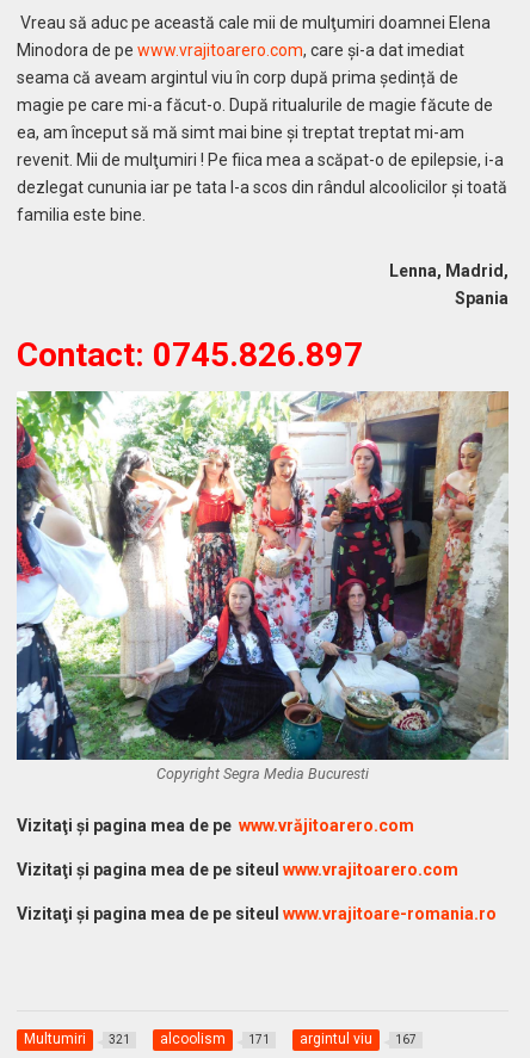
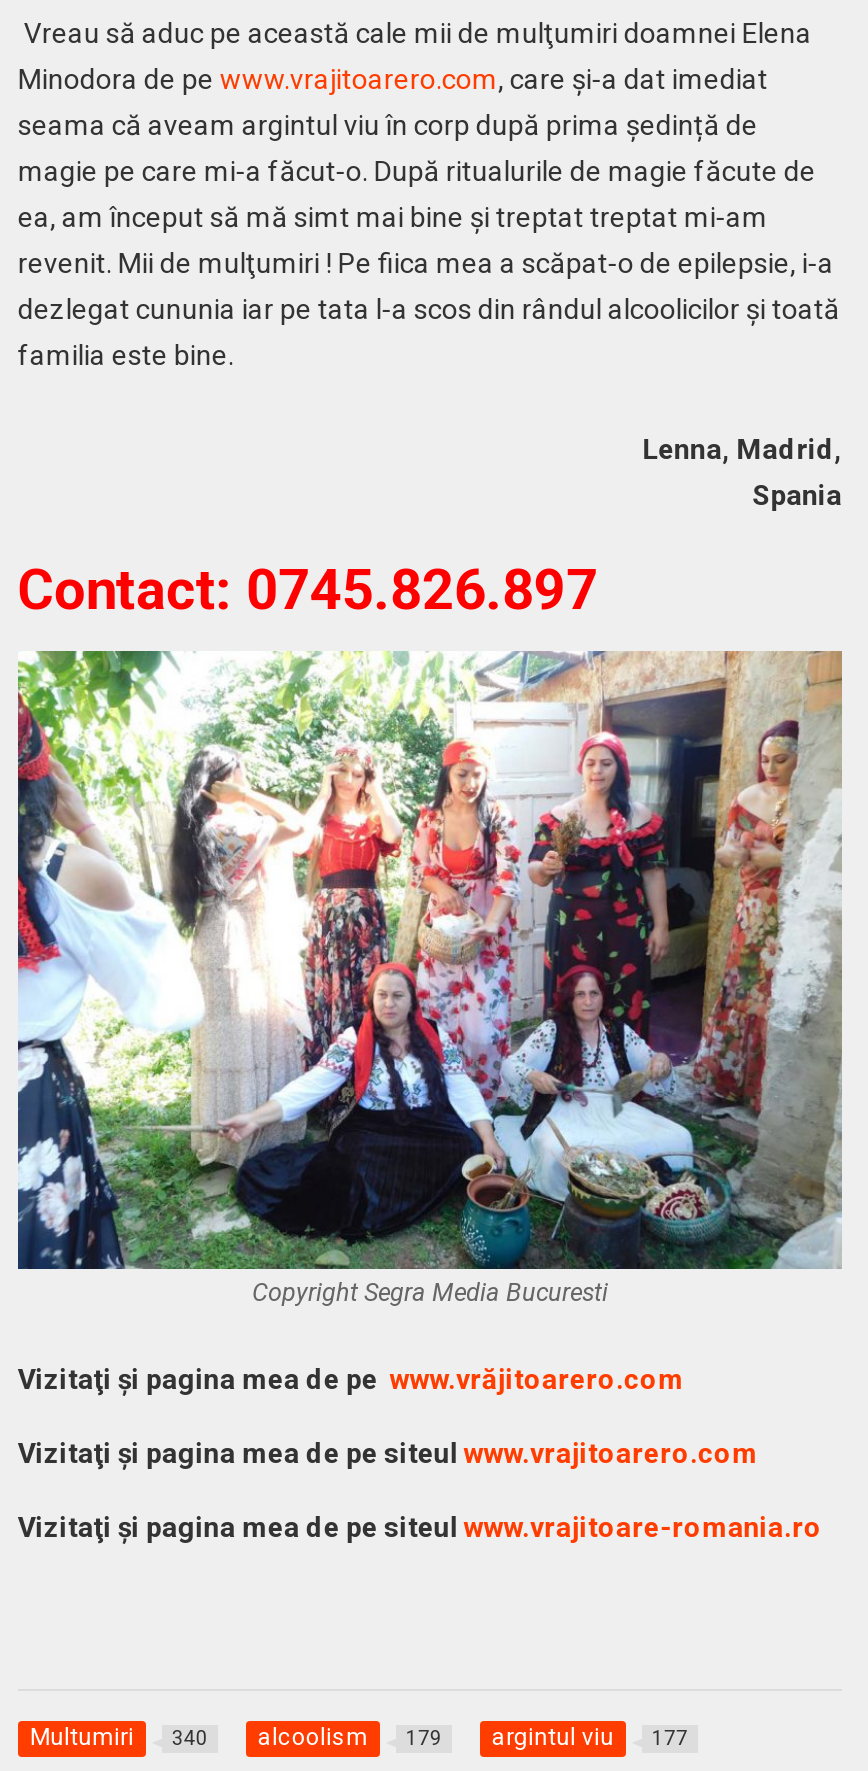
[24,1031,130,1048] Multumiri 321 -> [30,1724,208,1752] Multumiri 340
[160,1031,270,1048] alcoolism 171 -> [258,1724,442,1752] alcoolism 179
[299,1031,416,1048] argintul viu 167 -> [492,1724,688,1752] argintul viu 177

